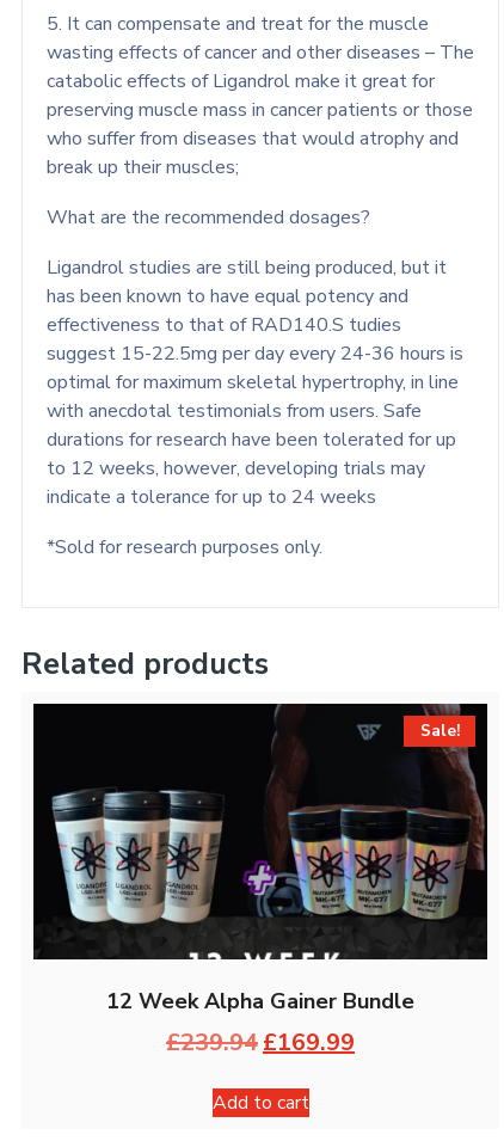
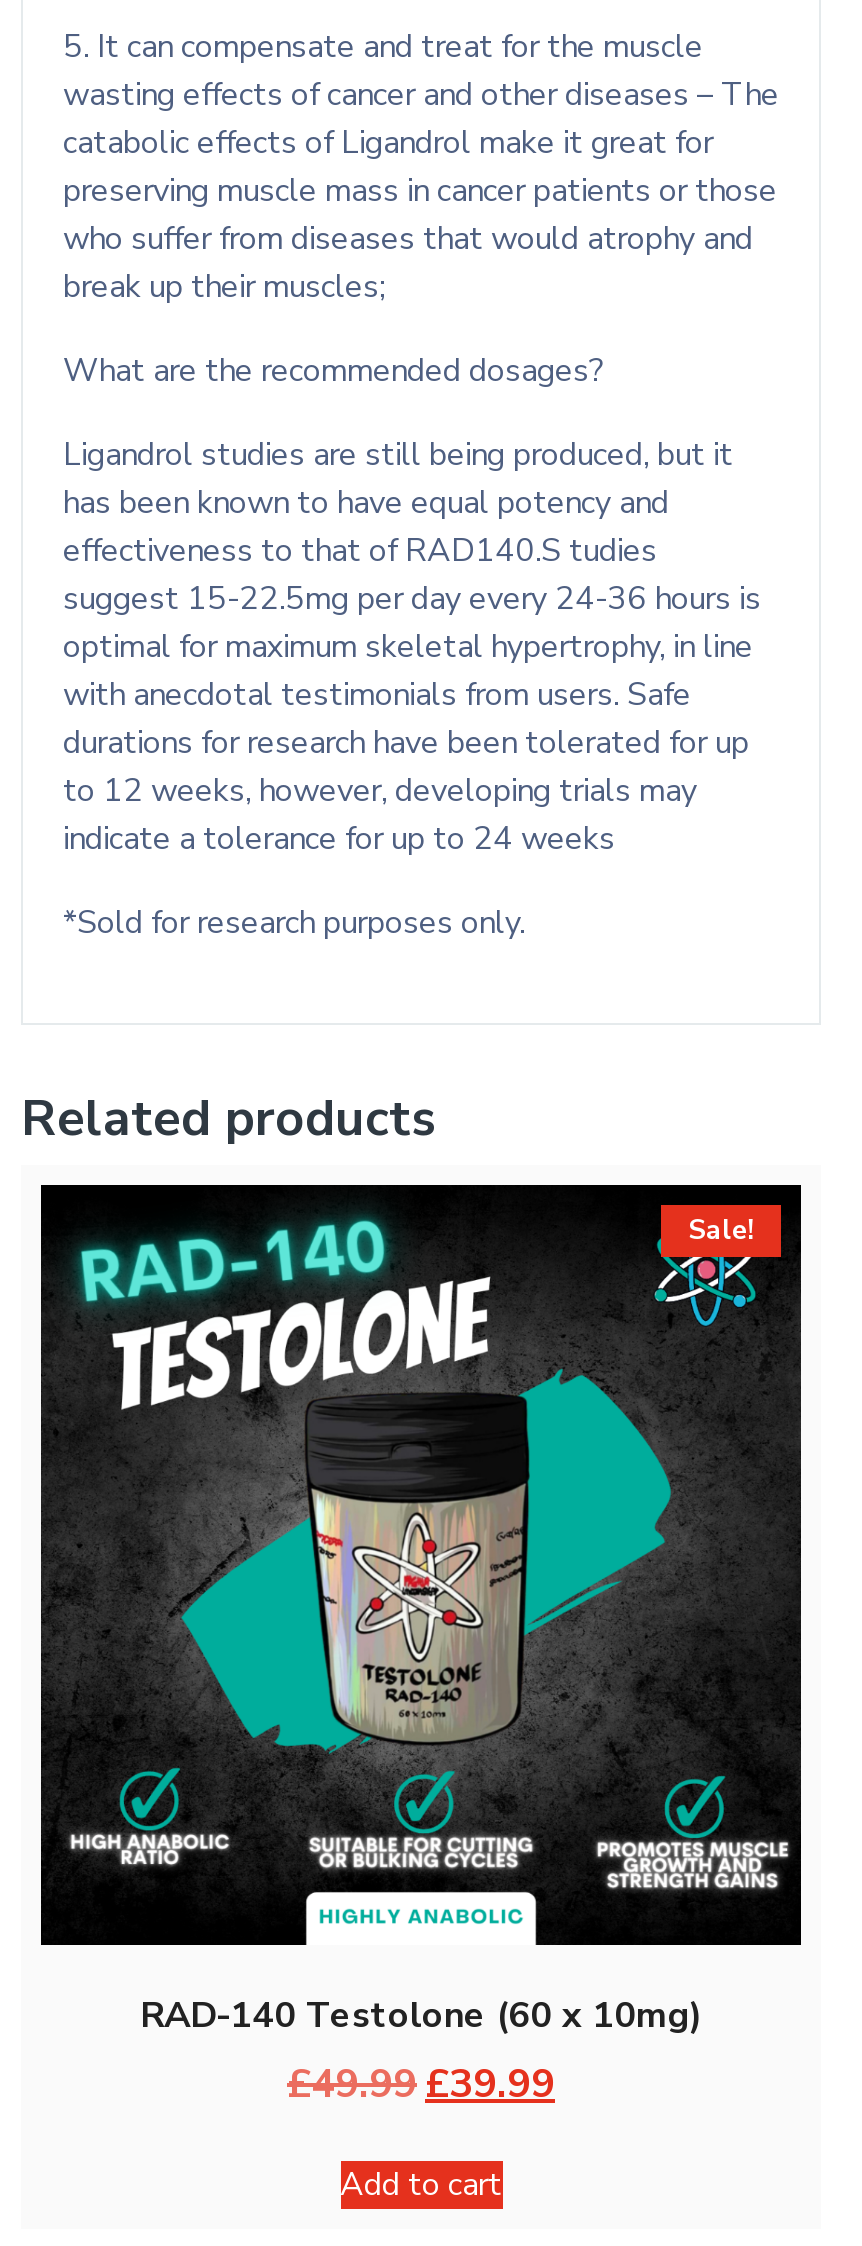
[48,703,484,1059] [image] | 12 Week Alpha Gainer Bundle | £239.94 £169.99 -> [43,1184,799,2111] [image] | RAD-140 Testolone (60 x 10mg) | £49.99 £39.99

